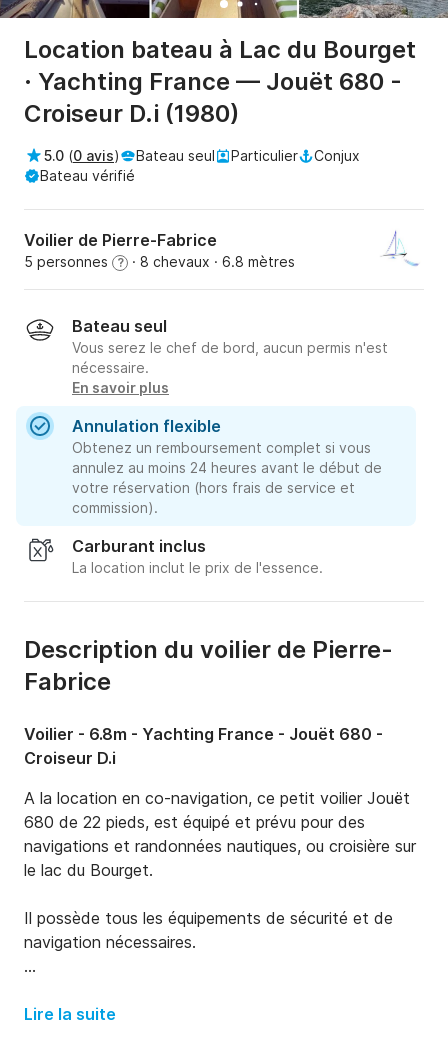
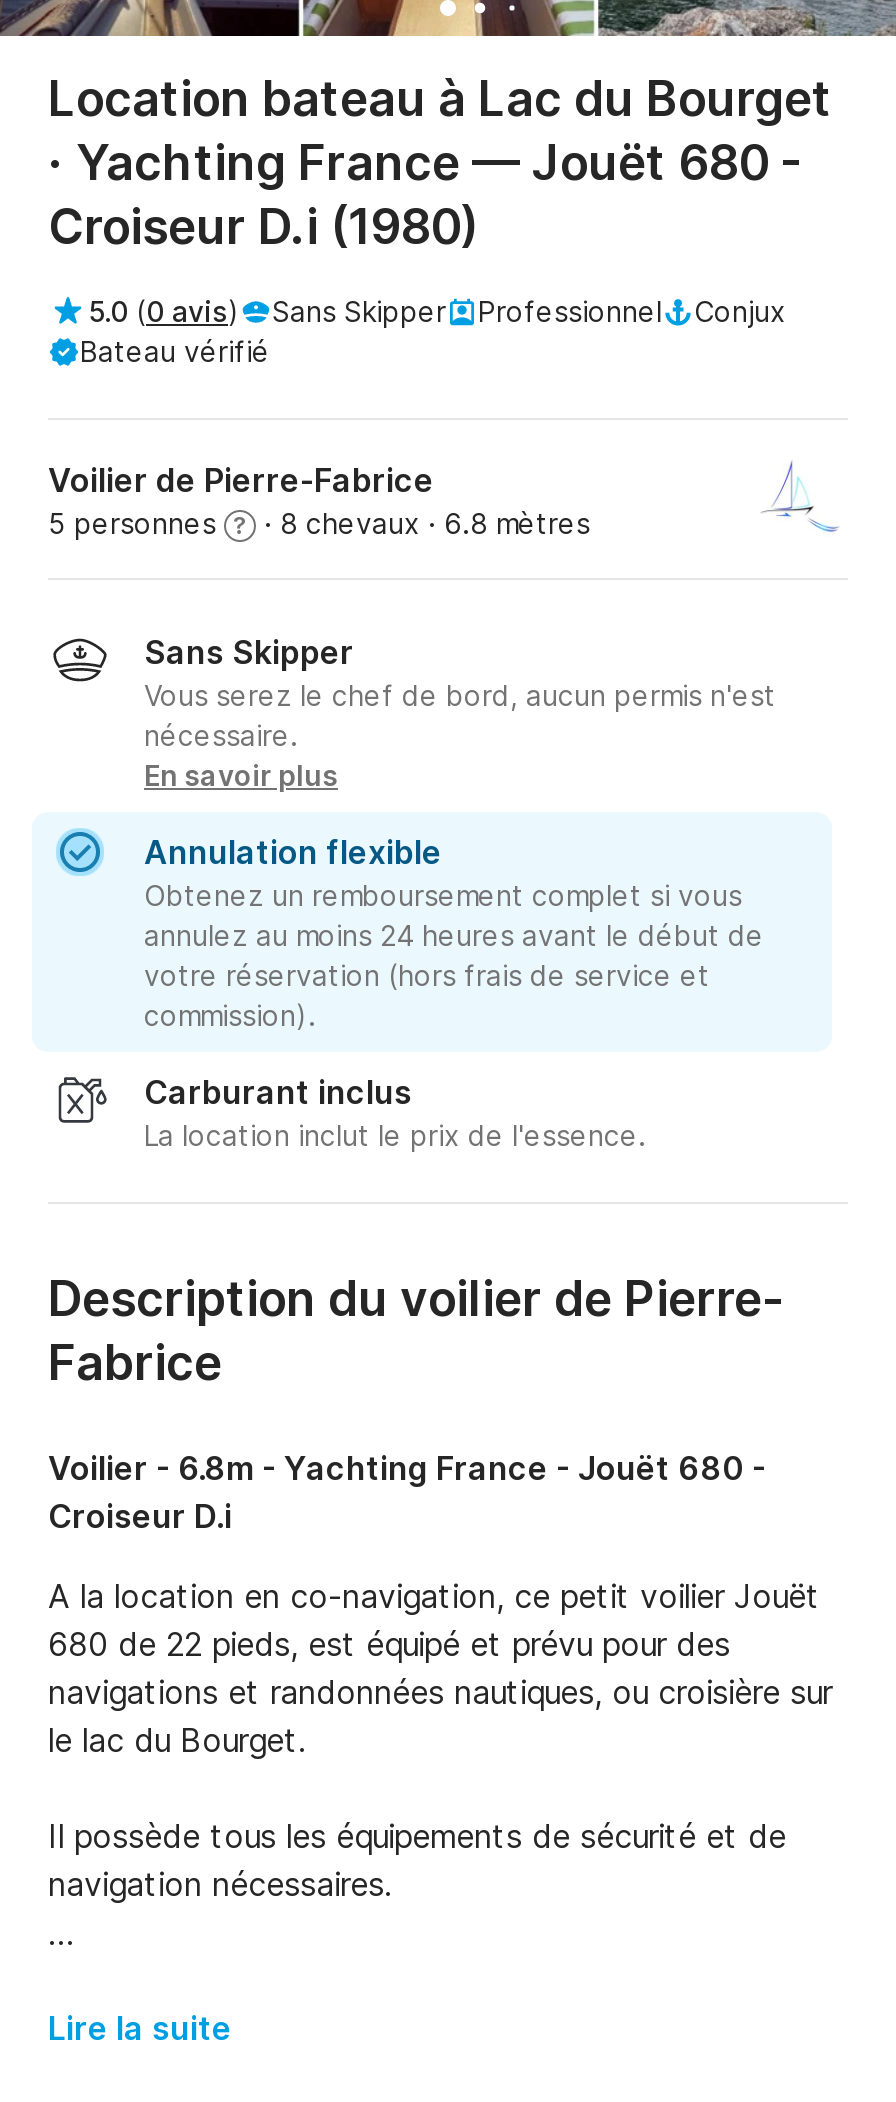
[136,147,298,164] Bateau seul | Particulier -> [272,295,662,329] Sans Skipper | Professionnel
[72,316,167,336] Bateau seul -> [144,633,354,673] Sans Skipper

